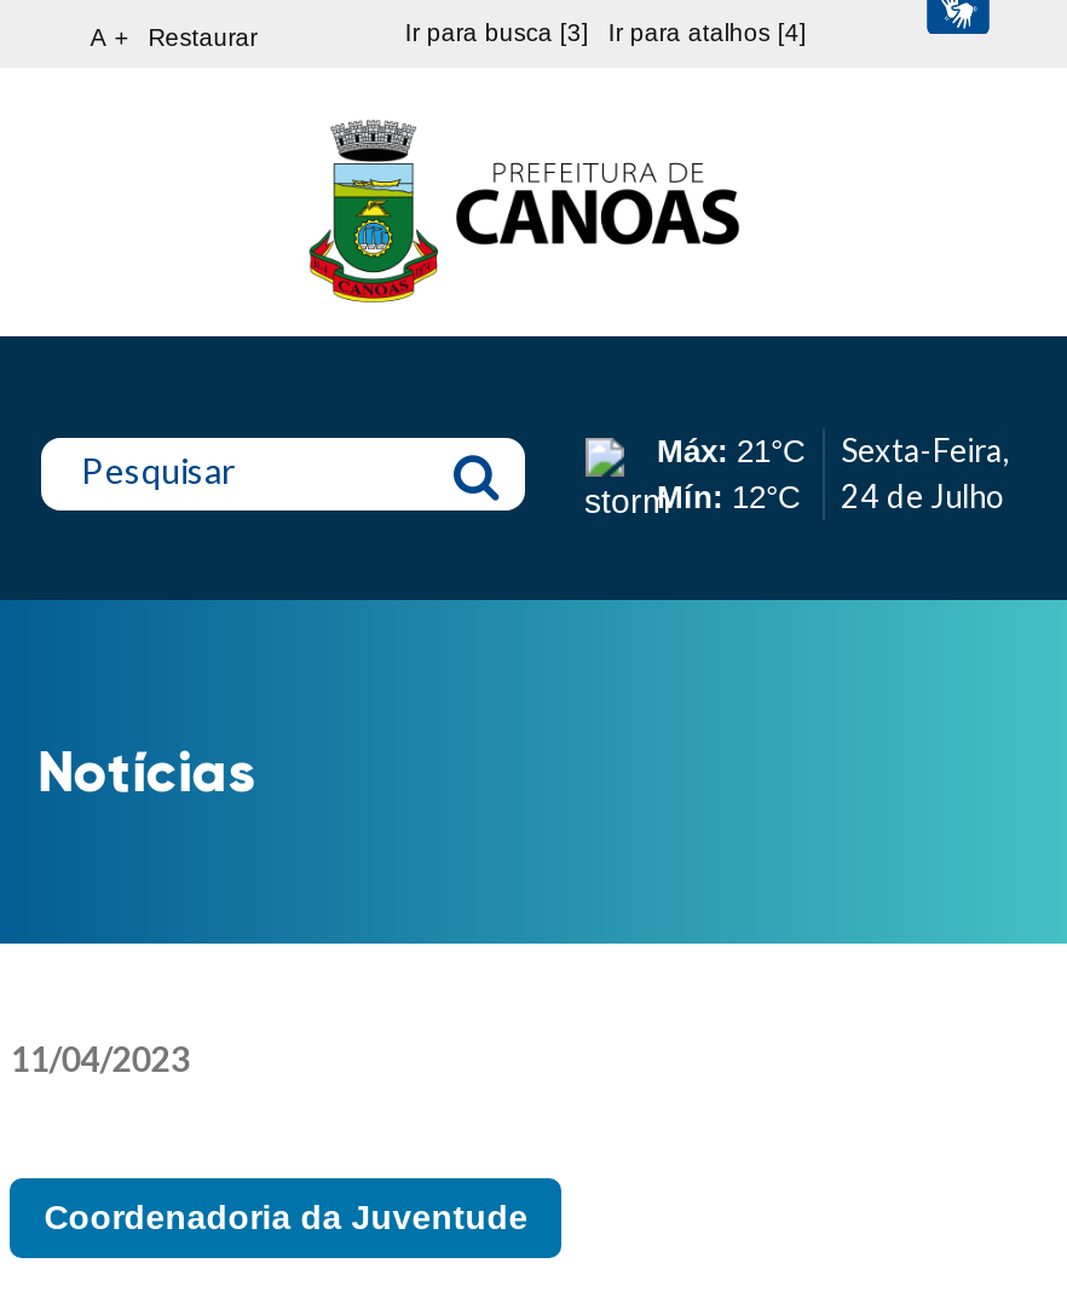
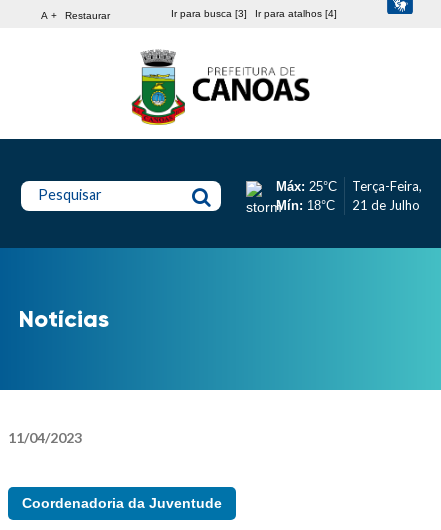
[657,434,804,516] Máx: 21°C | Mín: 12°C -> [275,179,336,213] Máx: 25°C | Mín: 18°C
[841,432,1010,516] Sexta-Feira, | 24 de Julho -> [351,178,421,213] Terça-Feira, | 21 de Julho

